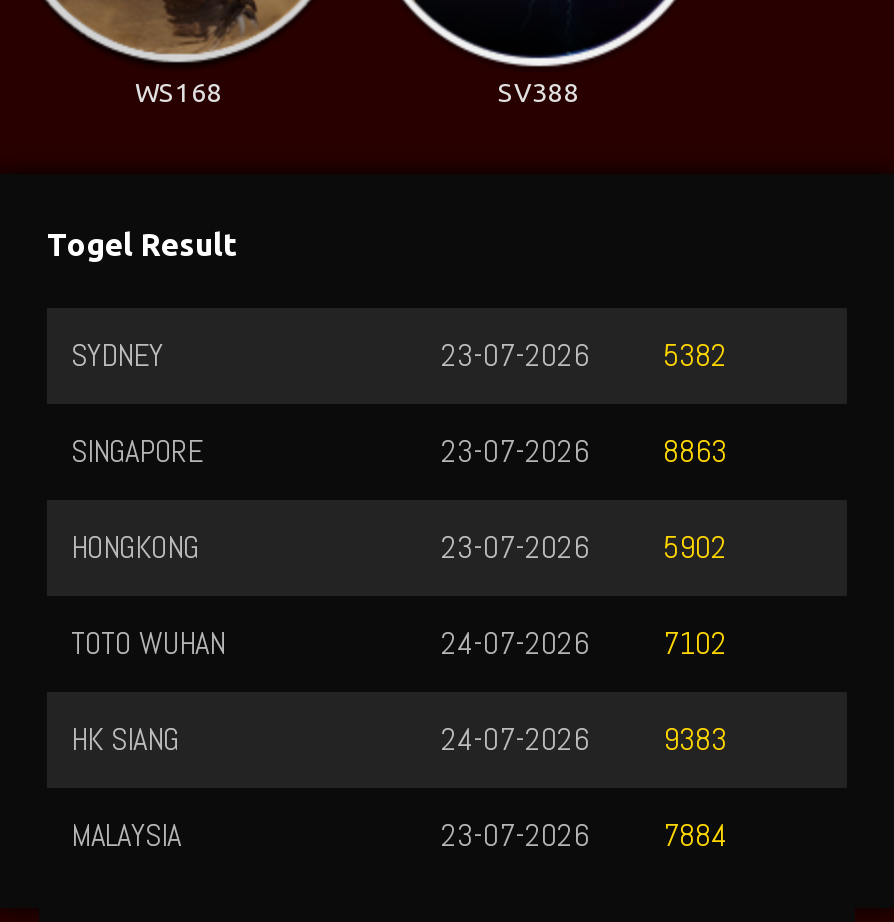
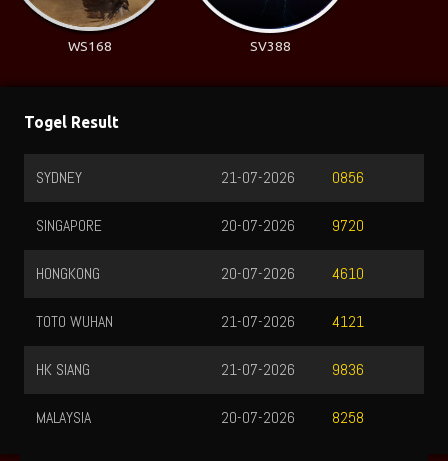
[441,335,589,375] 23-07-2026 -> [221,167,295,187] 21-07-2026
[663,336,727,376] 5382 -> [332,168,364,188] 0856
[441,431,589,471] 23-07-2026 -> [221,215,295,235] 20-07-2026
[663,432,727,472] 8863 -> [332,216,364,236] 9720
[441,527,589,567] 23-07-2026 -> [221,263,295,283] 20-07-2026
[663,528,727,568] 5902 -> [332,264,364,284] 4610
[441,623,589,663] 24-07-2026 -> [221,311,295,331] 21-07-2026
[663,624,727,664] 7102 -> [332,312,364,332] 4121
[441,719,589,759] 24-07-2026 -> [221,359,295,379] 21-07-2026
[663,720,727,760] 9383 -> [332,360,364,380] 9836
[441,815,589,855] 23-07-2026 -> [221,407,295,427] 20-07-2026
[663,816,727,856] 7884 -> [332,408,364,428] 8258

